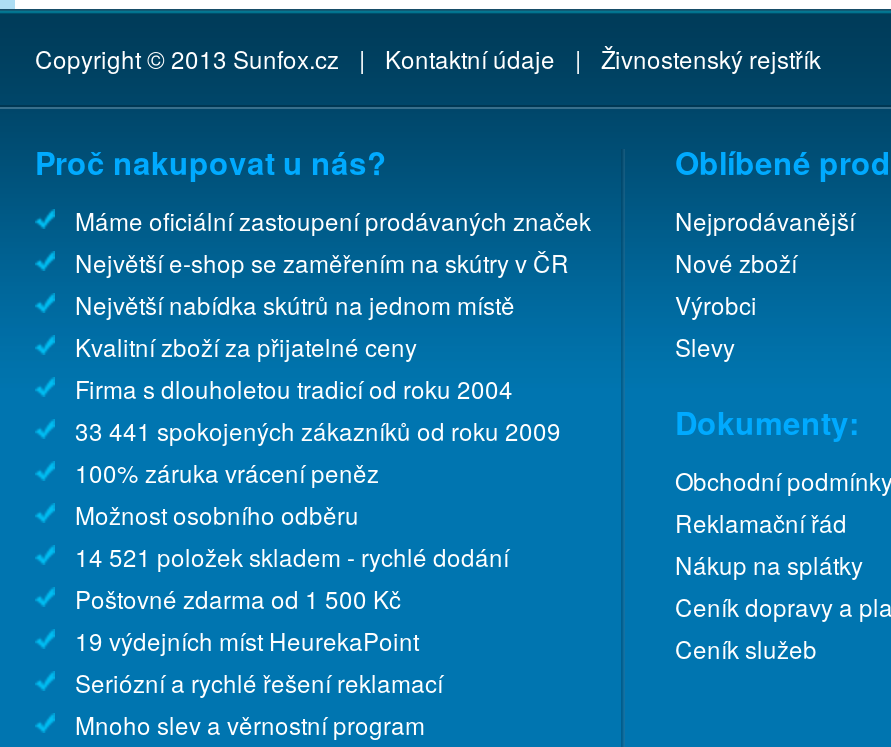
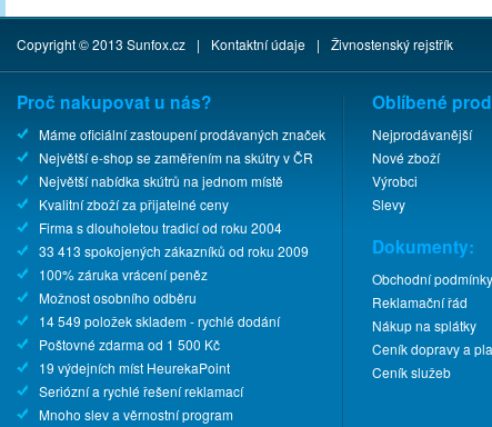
[75,414,561,448] 33 441 spokojených zákazníků od roku 2009 -> [39,242,309,261] 33 413 spokojených zákazníků od roku 2009
[75,540,509,574] 14 521 položek skladem - rychlé dodání -> [39,312,280,331] 14 549 položek skladem - rychlé dodání

